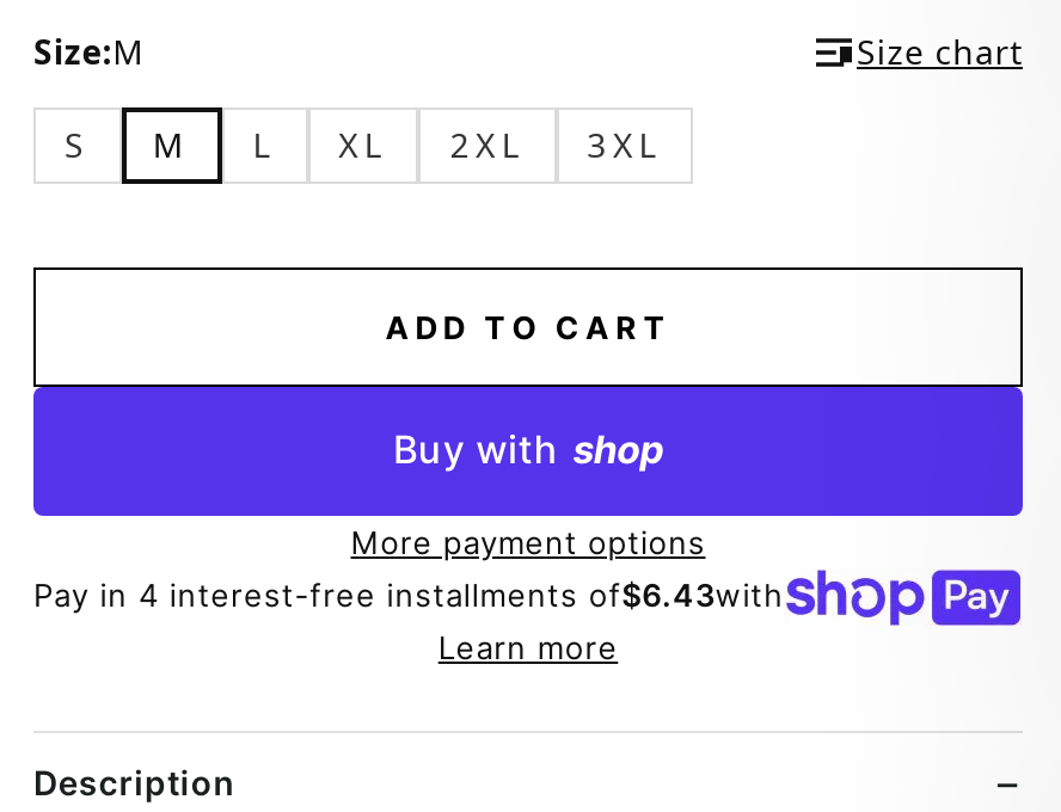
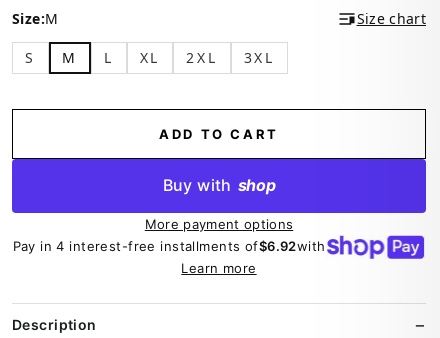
[33,576,784,614] Pay in 4 interest-free installments of$6.43with -> [12,238,325,254] Pay in 4 interest-free installments of$6.92with

